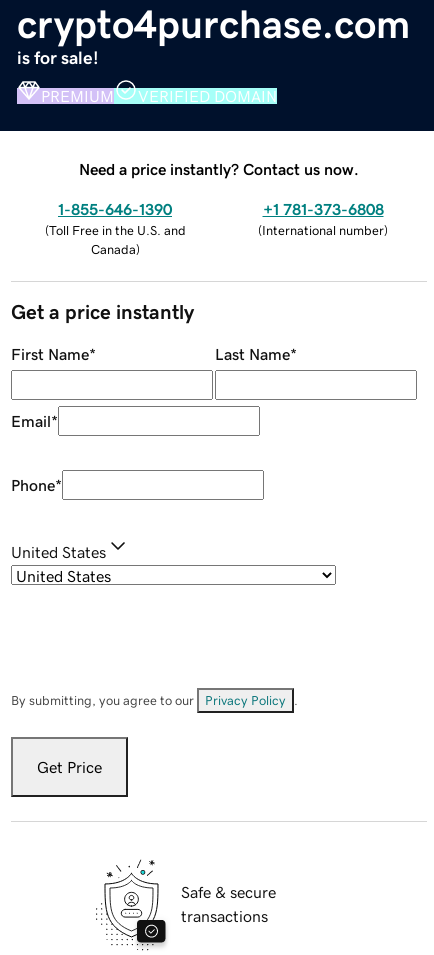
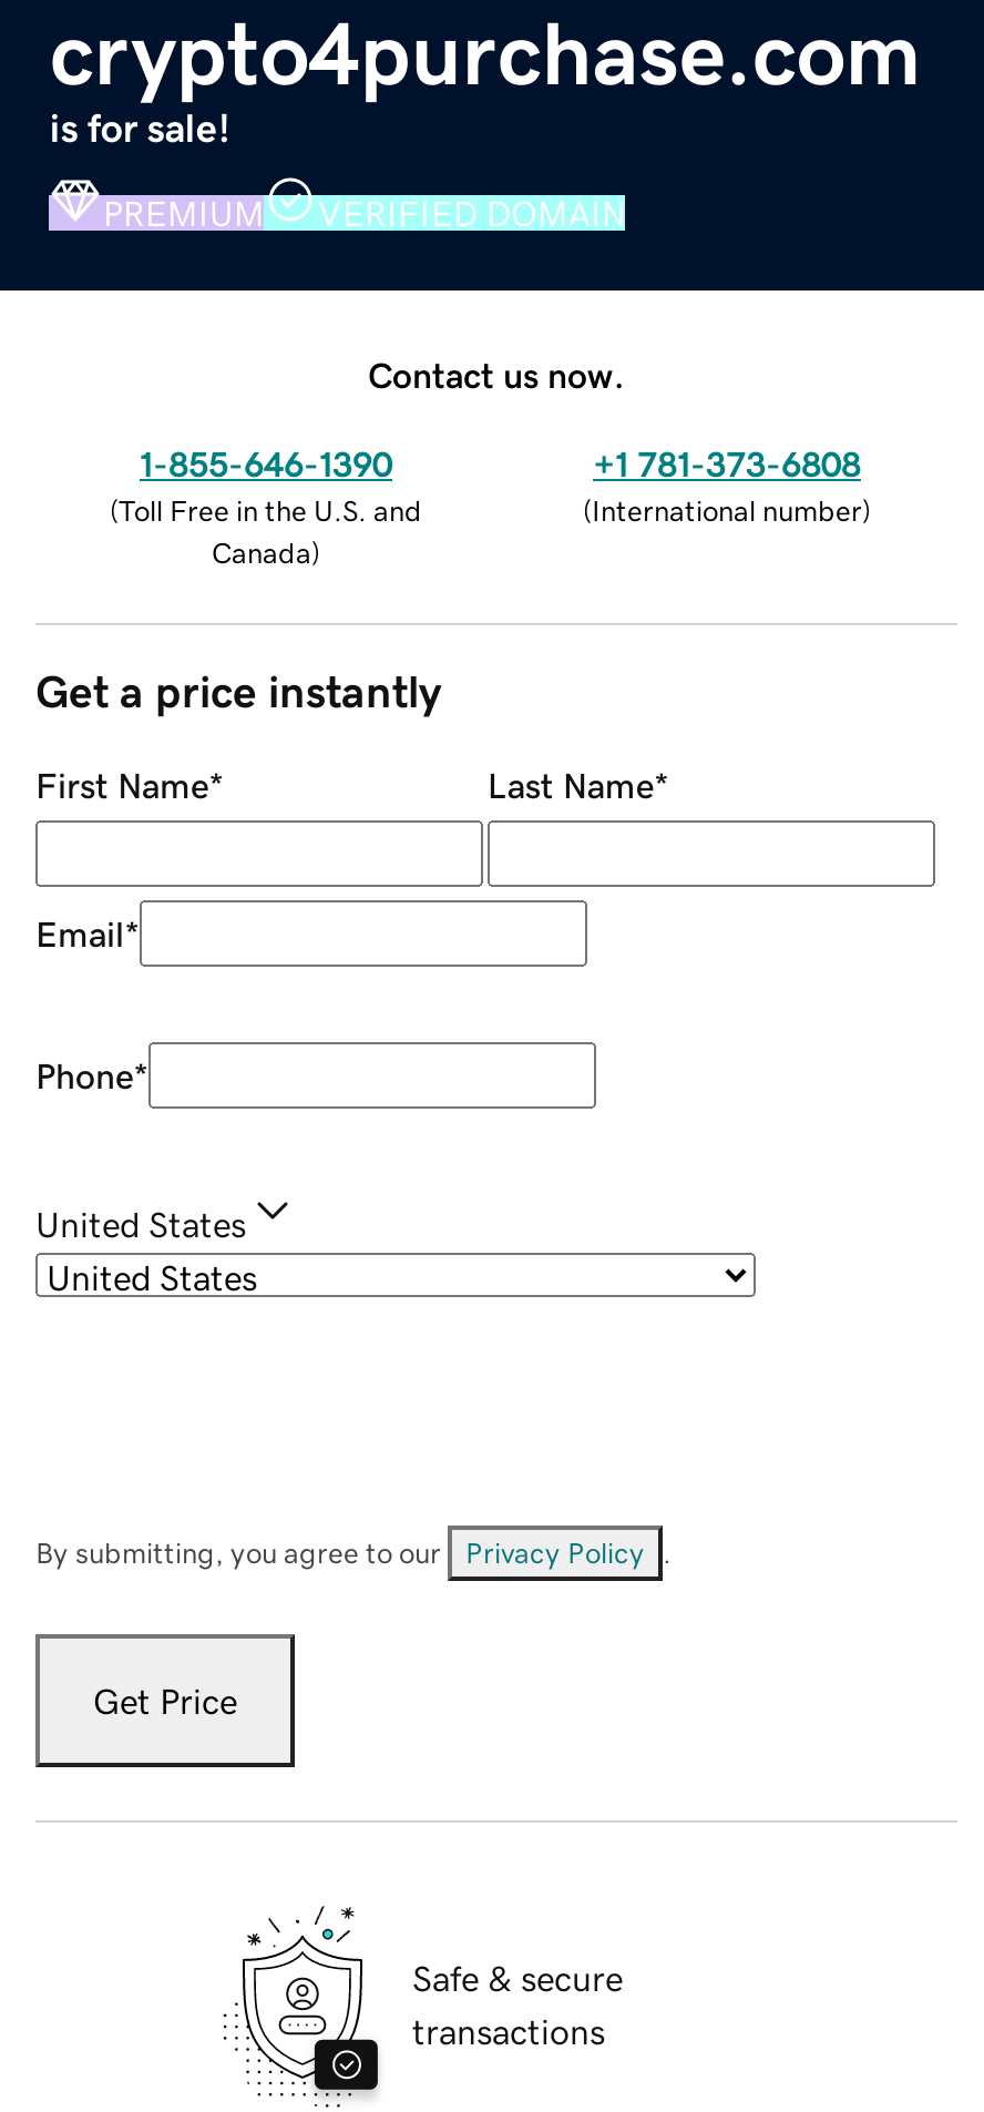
[79,161,359,177] Need a price instantly? Contact us now. -> [368,356,625,392] Contact us now.

